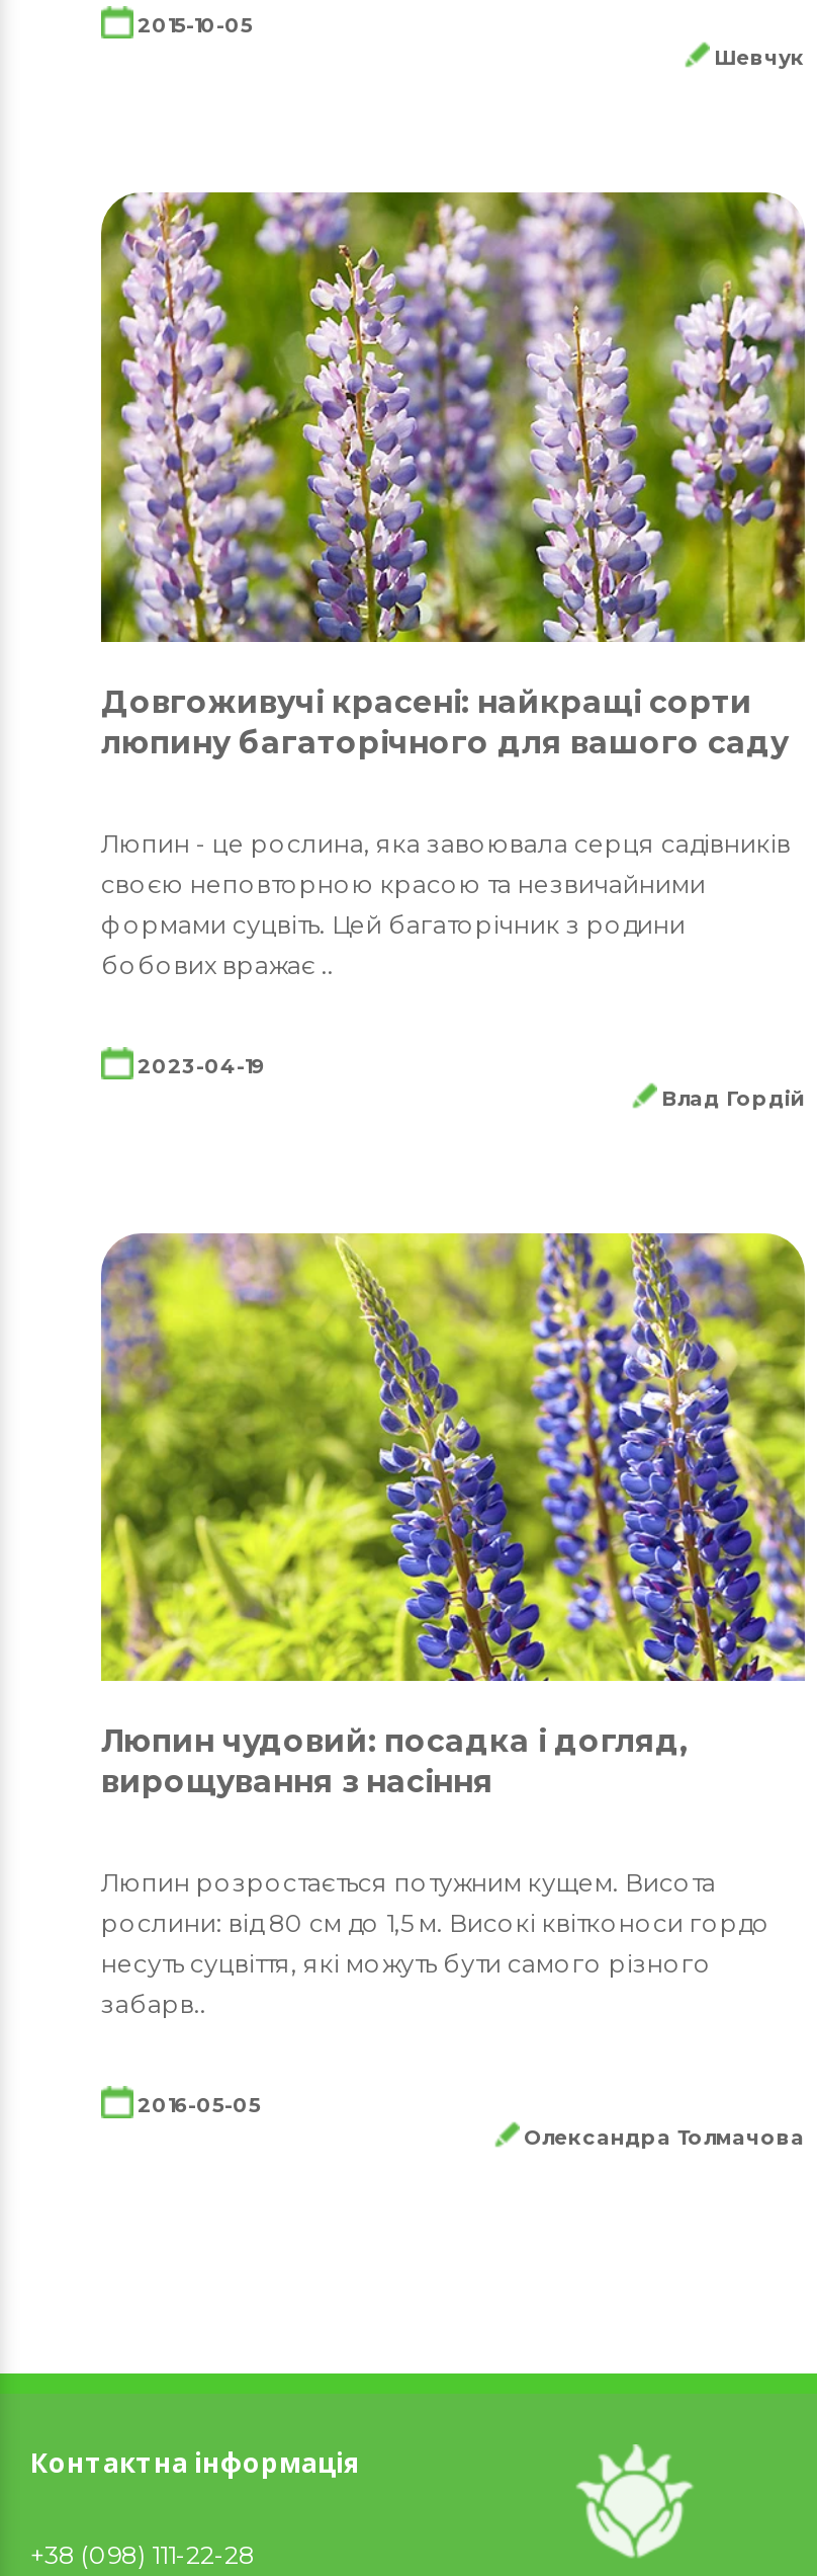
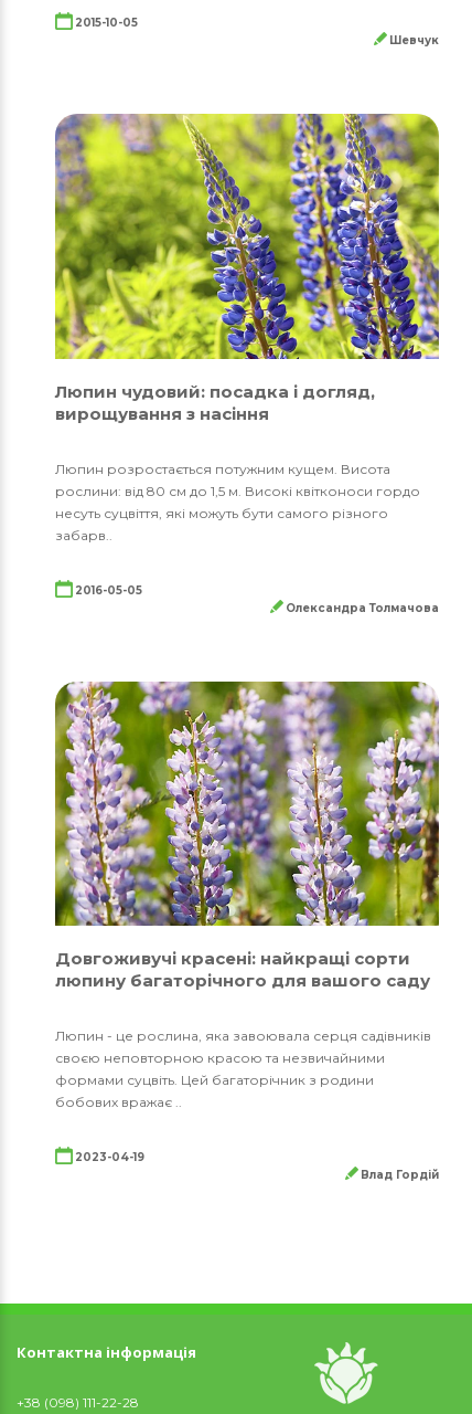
moved [99,190,807,1112] -> [54,680,440,1182]: [image] | Довгоживучі красені: найкращі сорти | люпину багаторічного для вашого саду | ... | 2023-04-19 | Влад Гордій
moved [97,1229,809,2152] -> [53,112,441,615]: [image] | Люпин чудовий: посадка і догляд, | вирощування з насіння | ... | 2016-05-05 | Олександра Толмачова

